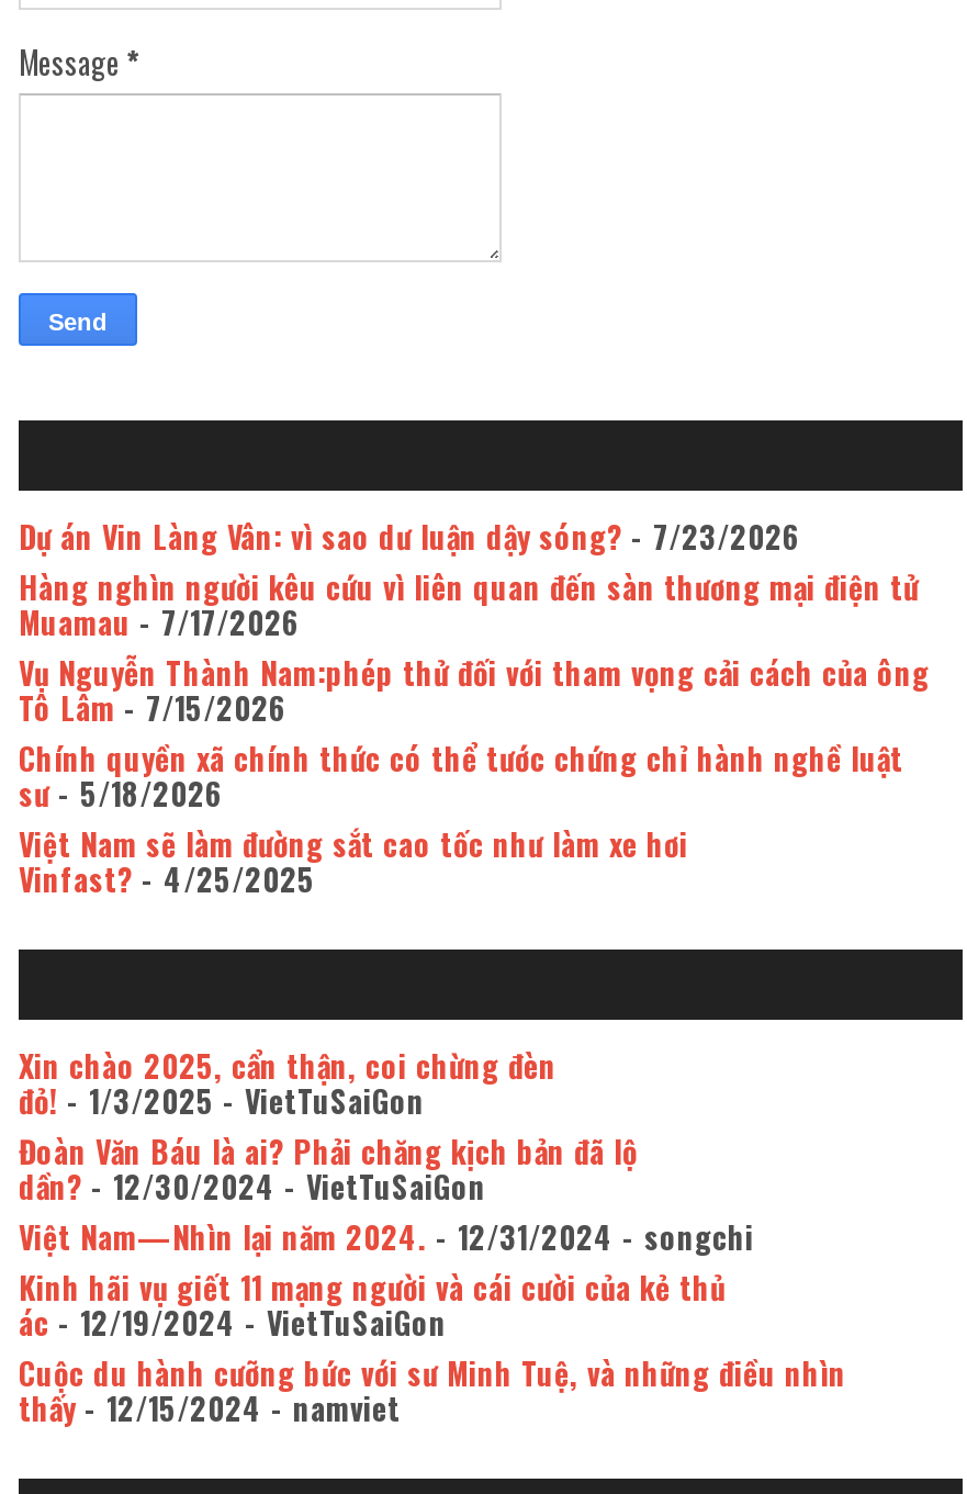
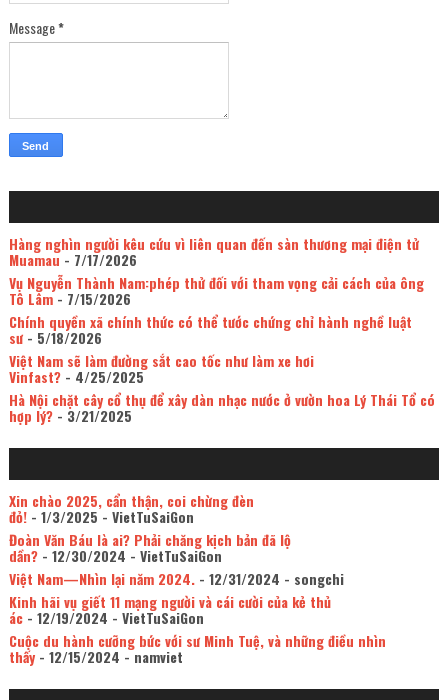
[19,514,800,560] Dự án Vin Làng Vân: vì sao dư luận dậy sóng? - 7/23/2026 -> none
moved [19,564,930,902] -> [9,233,424,387]: Hàng nghìn người kêu cứu vì liên quan đến sàn thương mại điện tử | Muamau- 7/17/2026 | Vụ Nguyễn Thành Nam:phép thử đối với tham vọng cải cách của ông | Tô Lâm- 7/15/2026 | Chính quyền xã chính thức có thể tước chứng chỉ hành nghề luật | sư- 5/18/2026 | Việt Nam sẽ làm đường sắt cao tốc như làm xe hơi | Vinfast?- 4/25/2025
none -> [9,389,435,426] Hà Nội chặt cây cổ thụ để xây dàn nhạc nước ở vườn hoa Lý Thái Tổ có | hợp lý?- 3/21/2025

